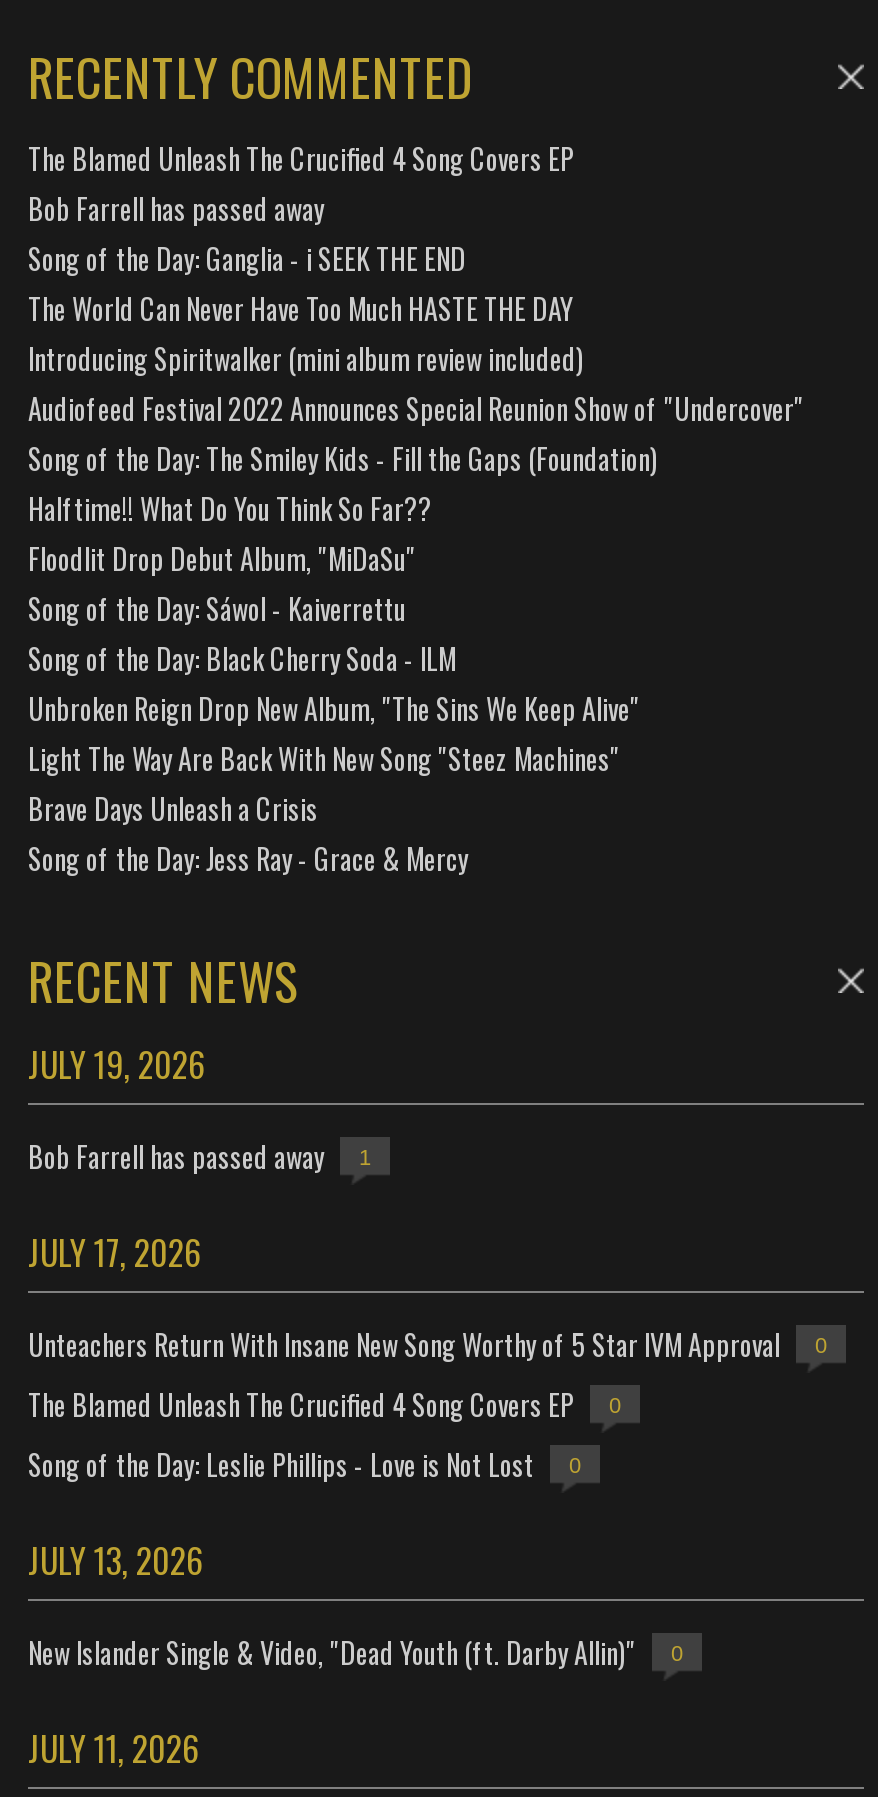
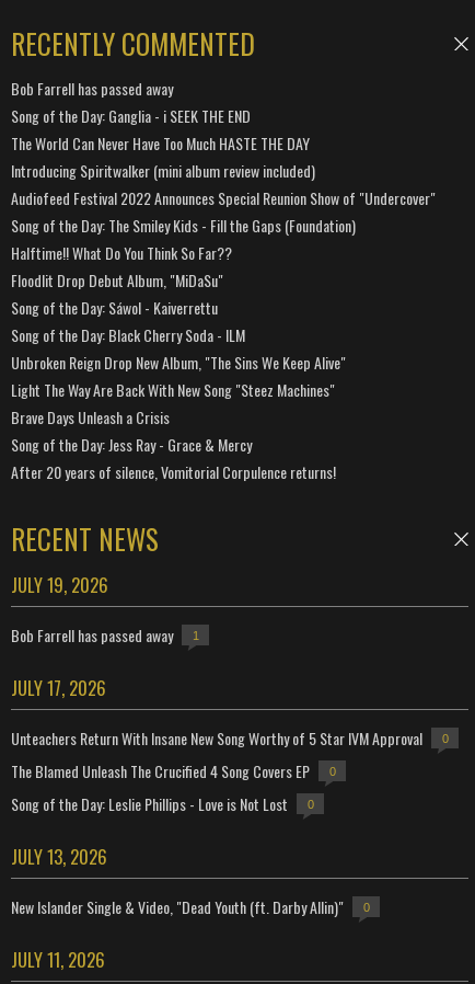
[28,138,574,180] The Blamed Unleash The Crucified 4 Song Covers EP -> none
moved [28,188,804,880] -> [11,77,436,456]: Bob Farrell has passed away | Song of the Day: Ganglia - i SEEK THE END | The World Can Never Have Too Much HASTE THE DAY | ... | Brave Days Unleash a Crisis | Song of the Day: Jess Ray - Grace & Mercy
none -> [11,461,336,484] After 20 years of silence, Vomitorial Corpulence returns!

